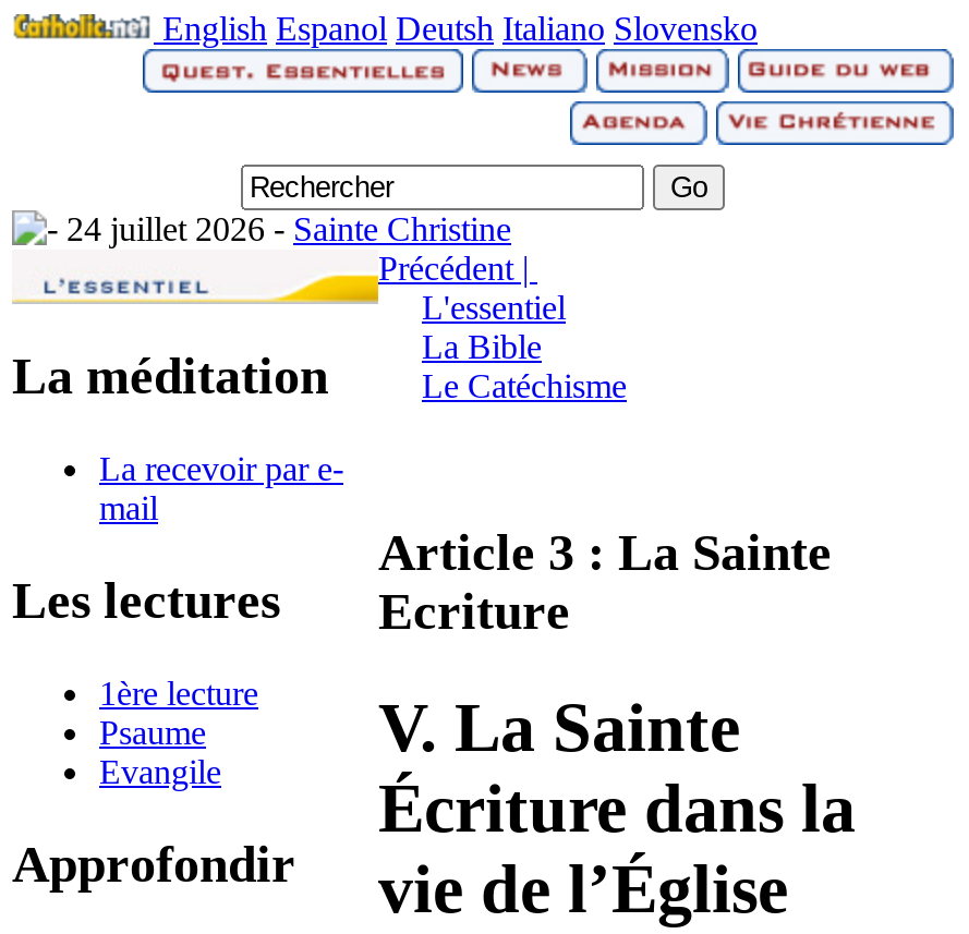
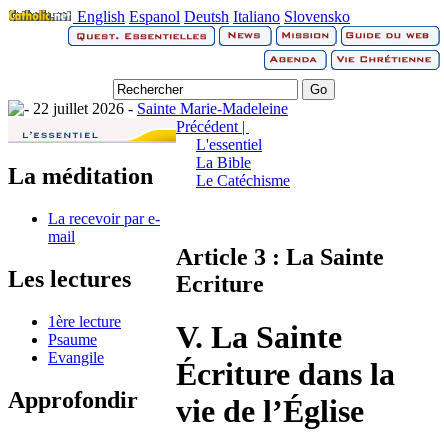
[58,210,511,247] 24 juillet 2026 -Sainte Christine -> [29,100,288,117] 22 juillet 2026 -Sainte Marie-Madeleine

